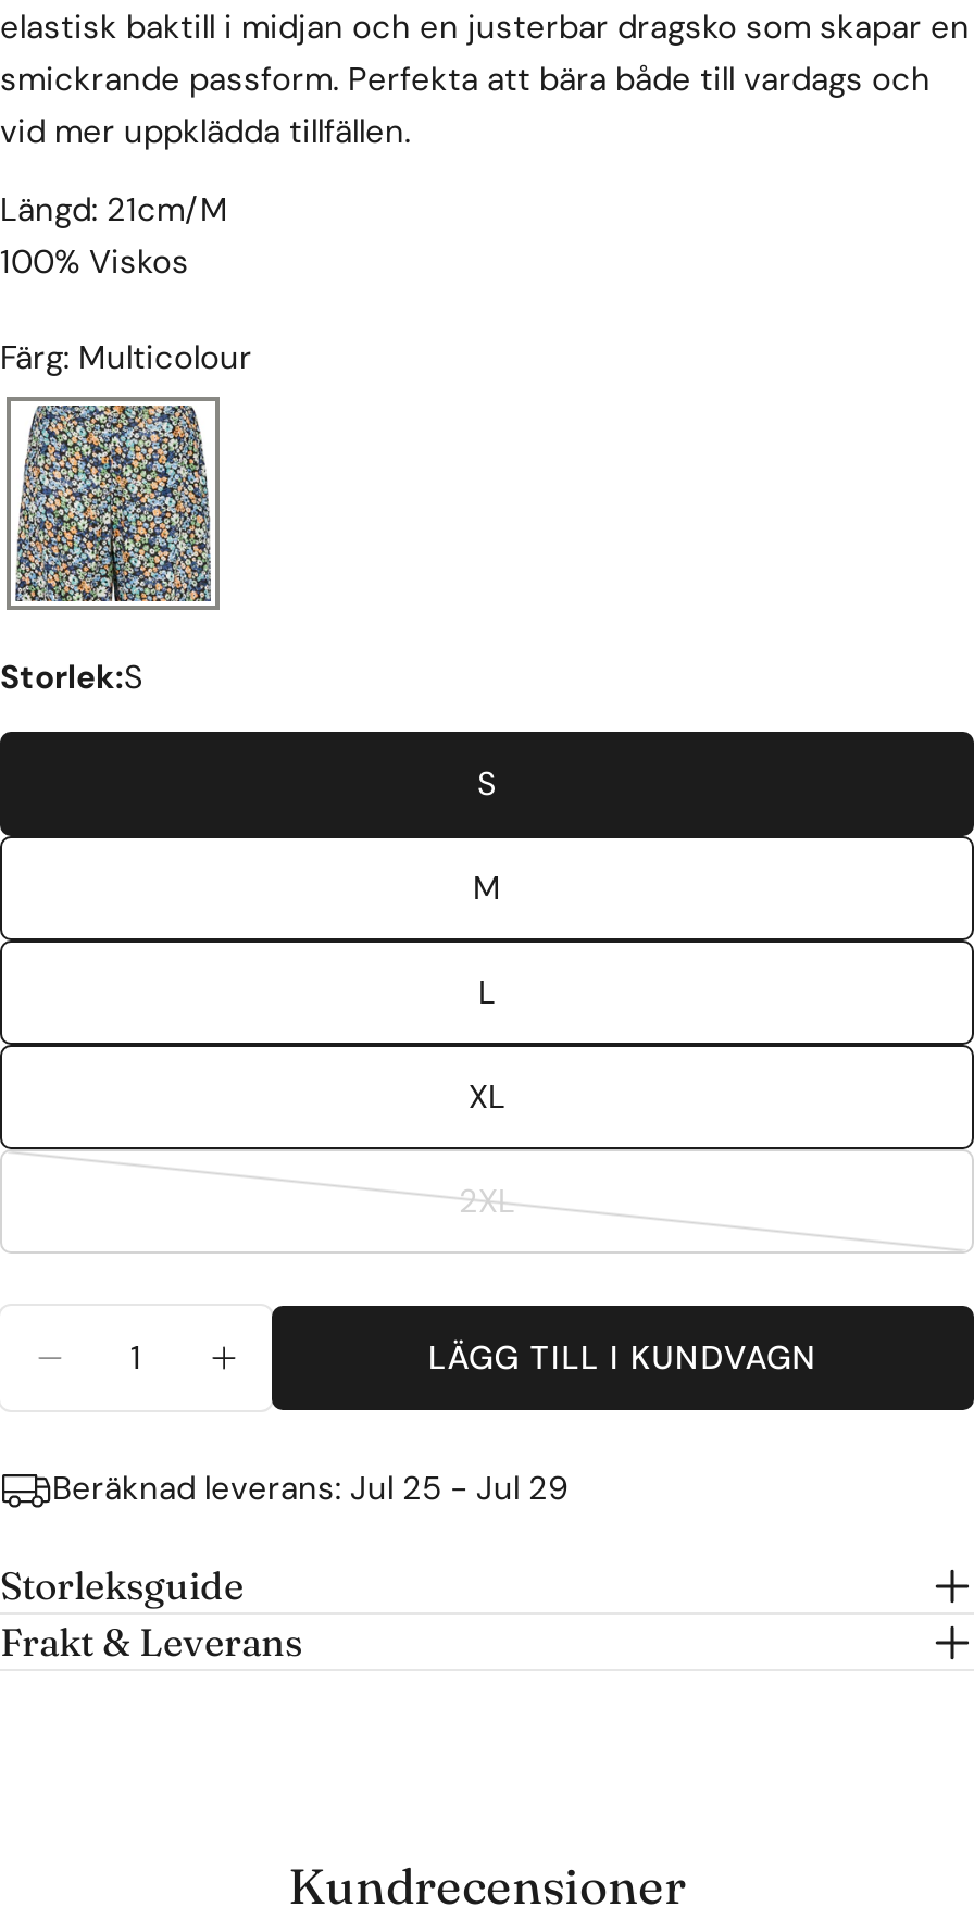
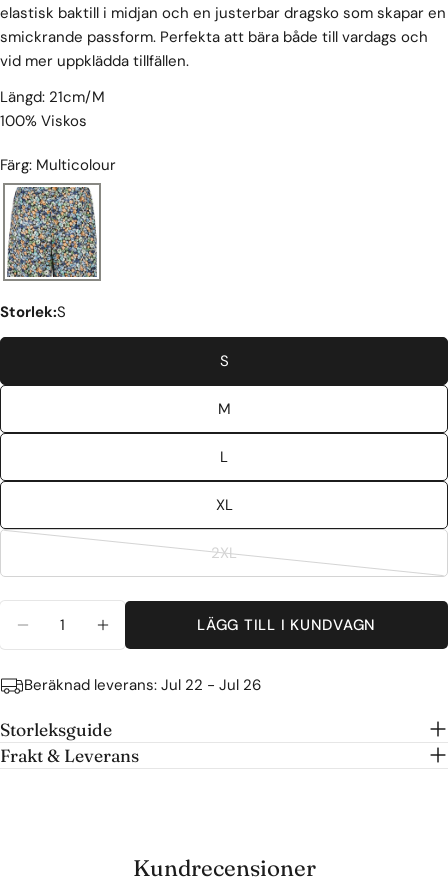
[52,1467,567,1511] Beräknad leverans: Jul 25 - Jul 29 -> [24,675,261,695] Beräknad leverans: Jul 22 - Jul 26

